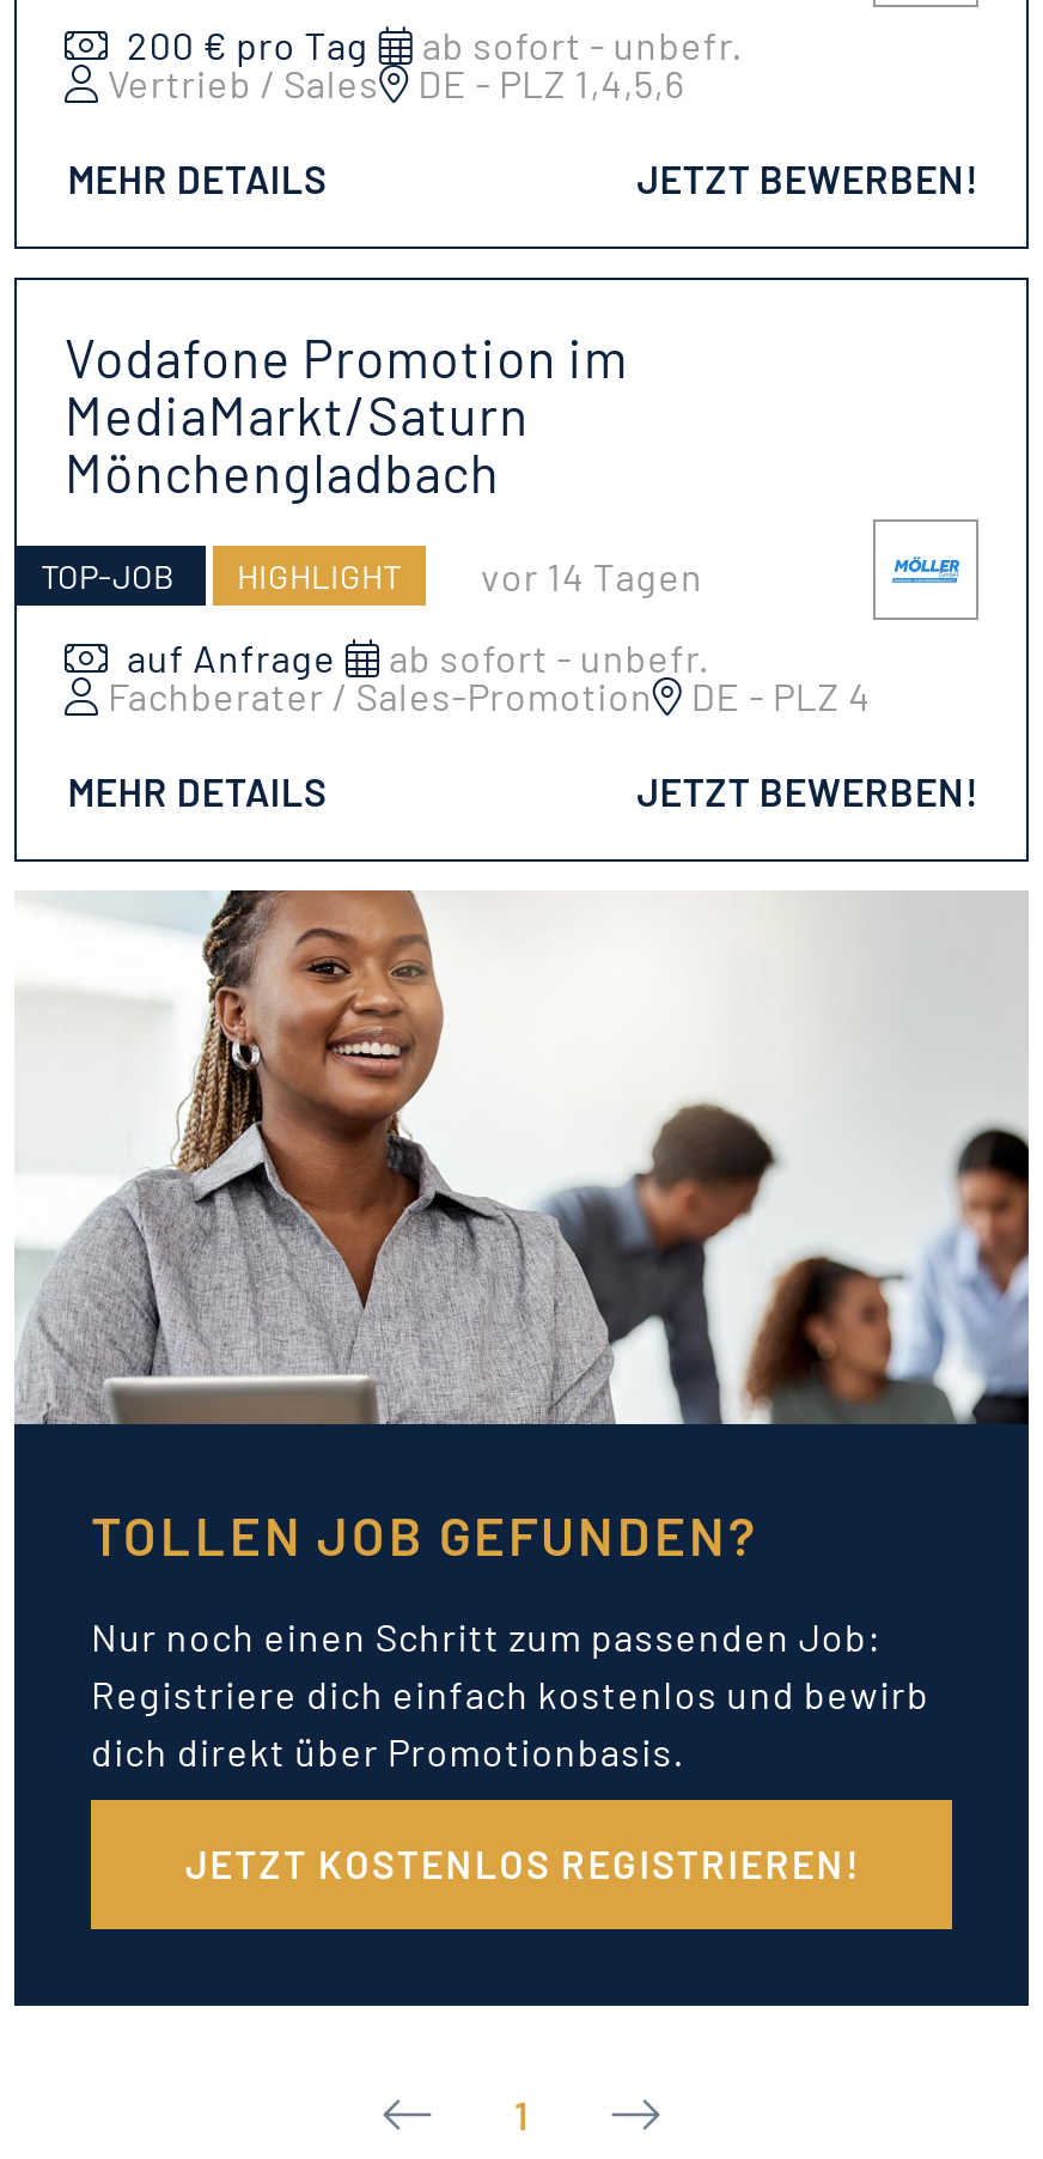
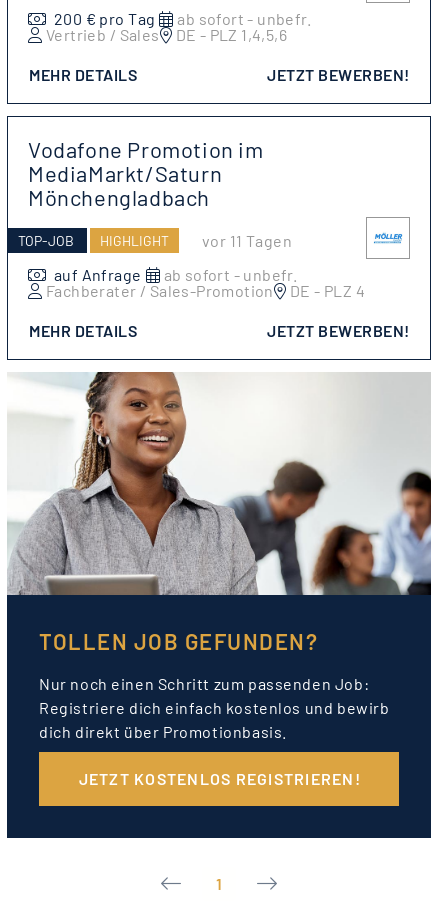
[41,552,703,597] TOP-JOB HIGHLIGHT vor 14 Tagen -> [18,230,292,249] TOP-JOB HIGHLIGHT vor 11 Tagen

